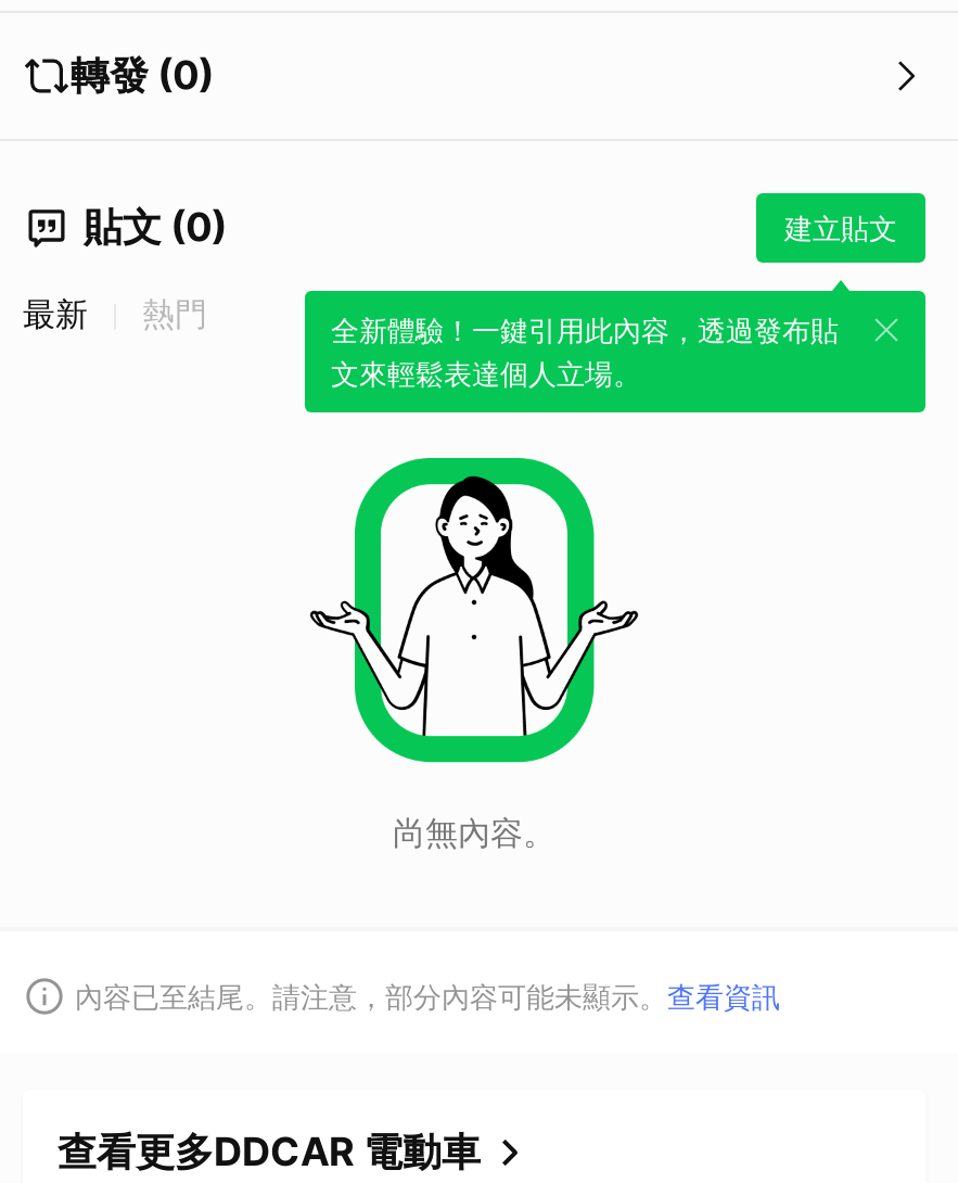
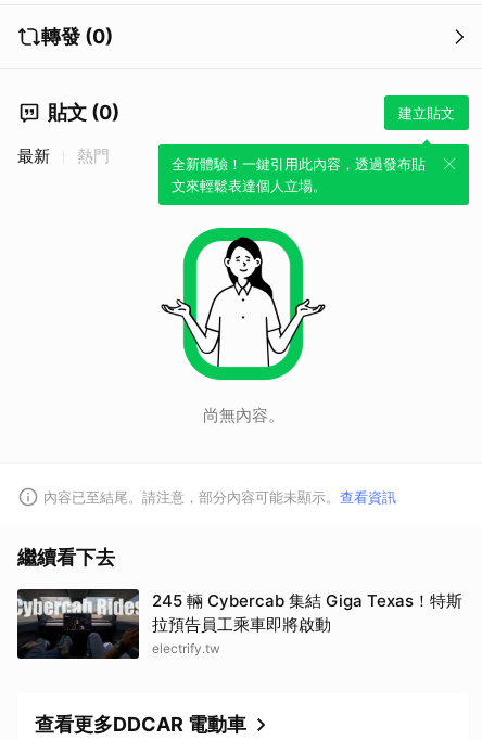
none -> [16,546,462,660] [image] | 繼續看下去 | 245 輛 Cybercab 集結 Giga Texas！特斯 | 拉預告員工乘車即將啟動 | electrify.tw

